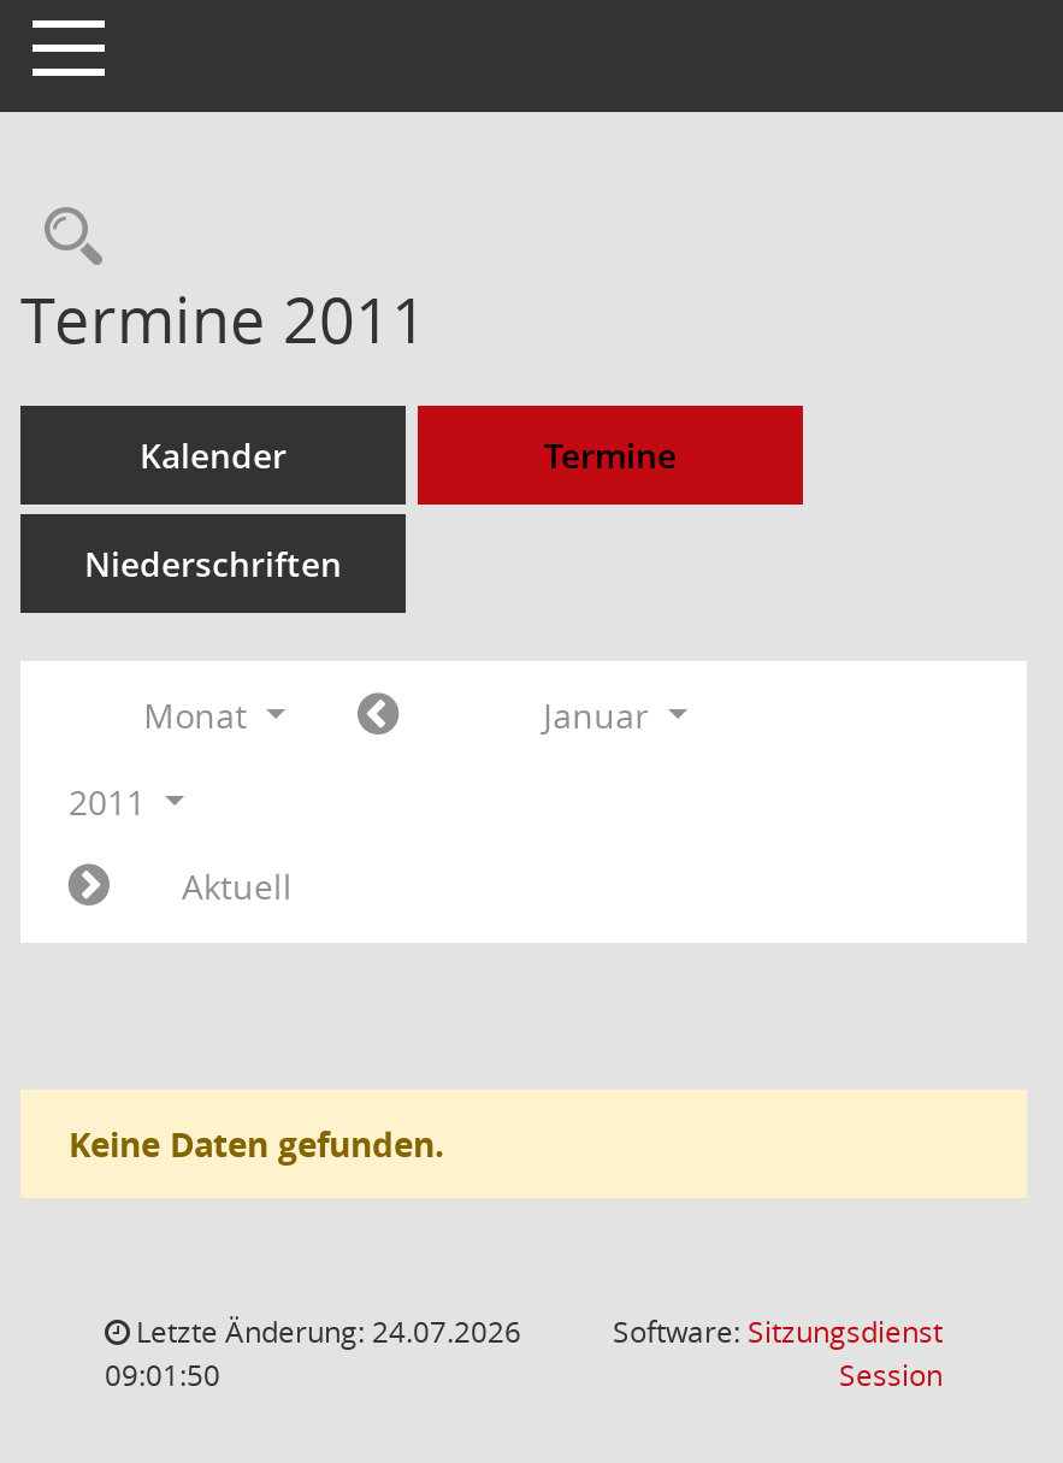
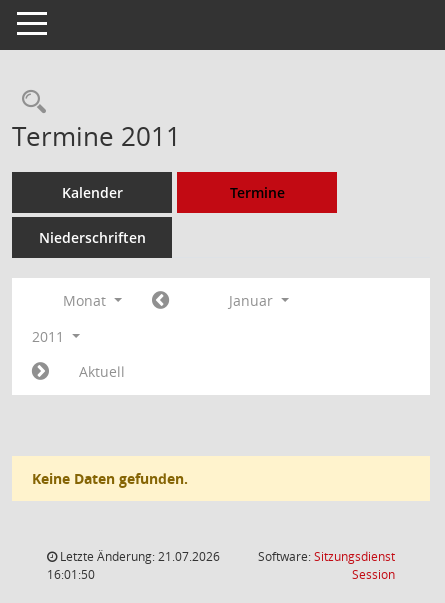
[129,1311,521,1352] Letzte Änderung: 24.07.2026 -> [57,548,220,565] Letzte Änderung: 21.07.2026
[105,1355,220,1396] 09:01:50 -> [47,566,95,583] 16:01:50

